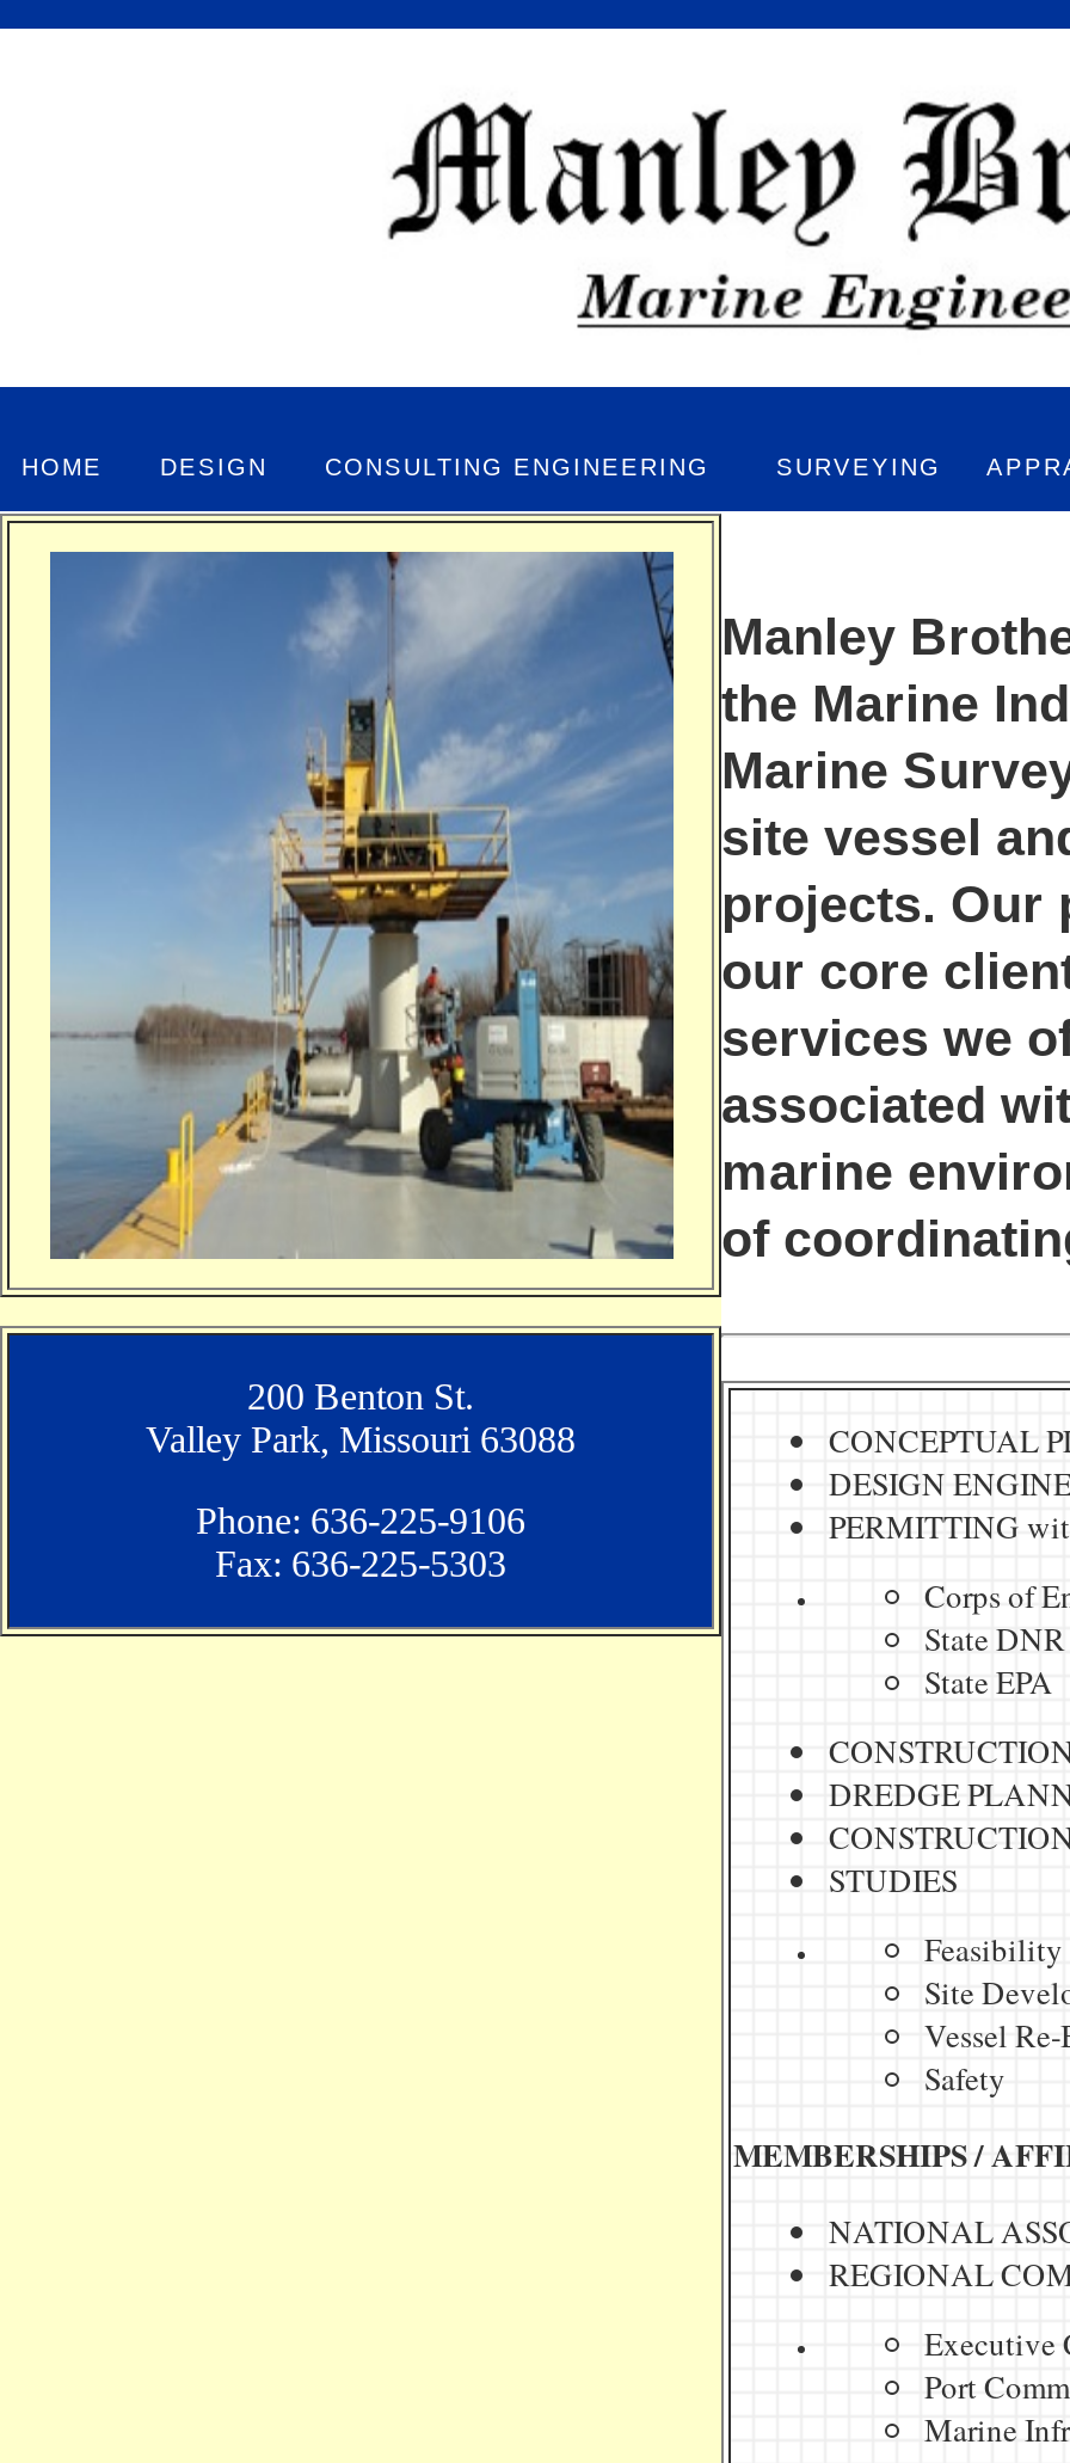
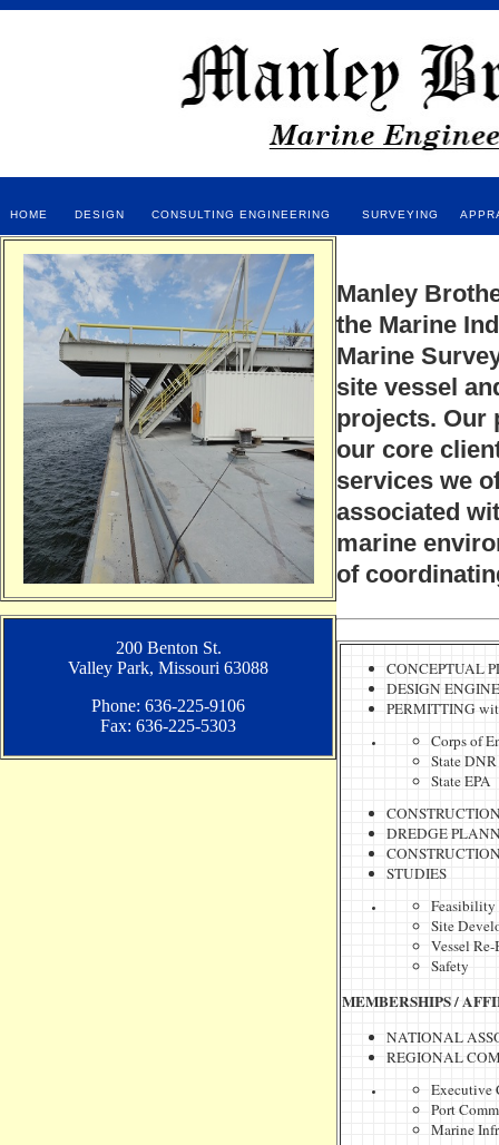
[48,549,676,1259] [image] -> [22,254,315,585] [image]

